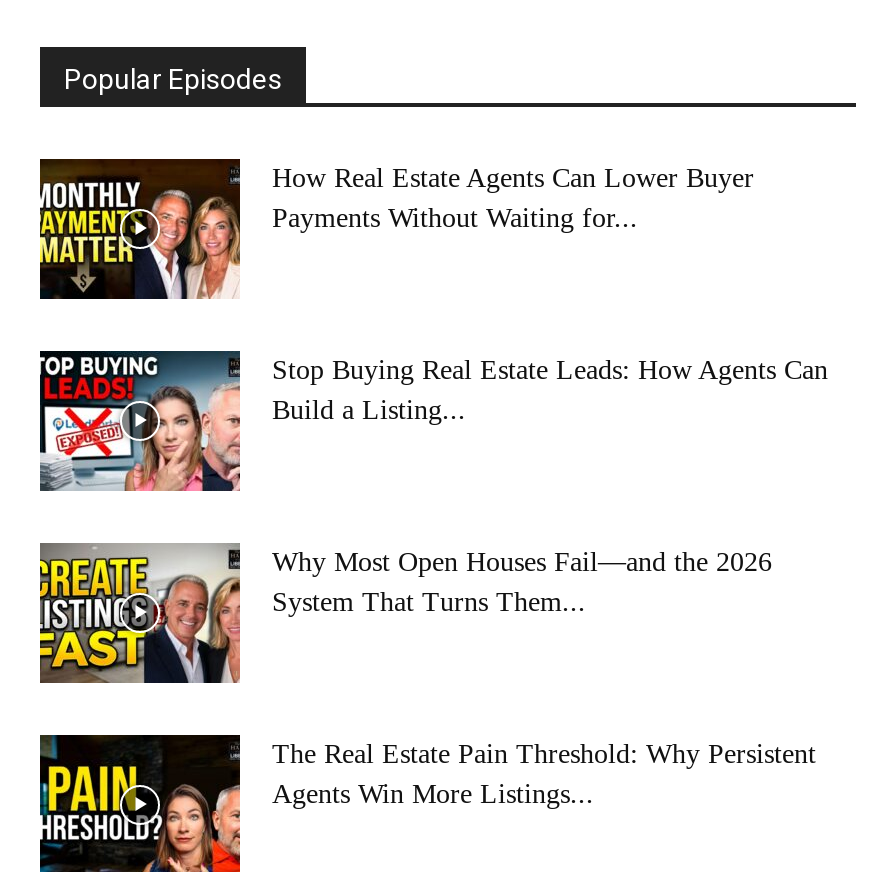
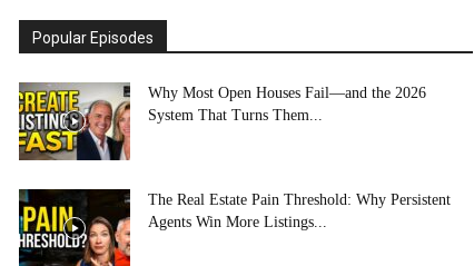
[38,158,754,300] [image] | How Real Estate Agents Can Lower Buyer | Payments Without Waiting for... -> none
[40,348,828,492] [image] | Stop Buying Real Estate Leads: How Agents Can | Build a Listing... -> none

